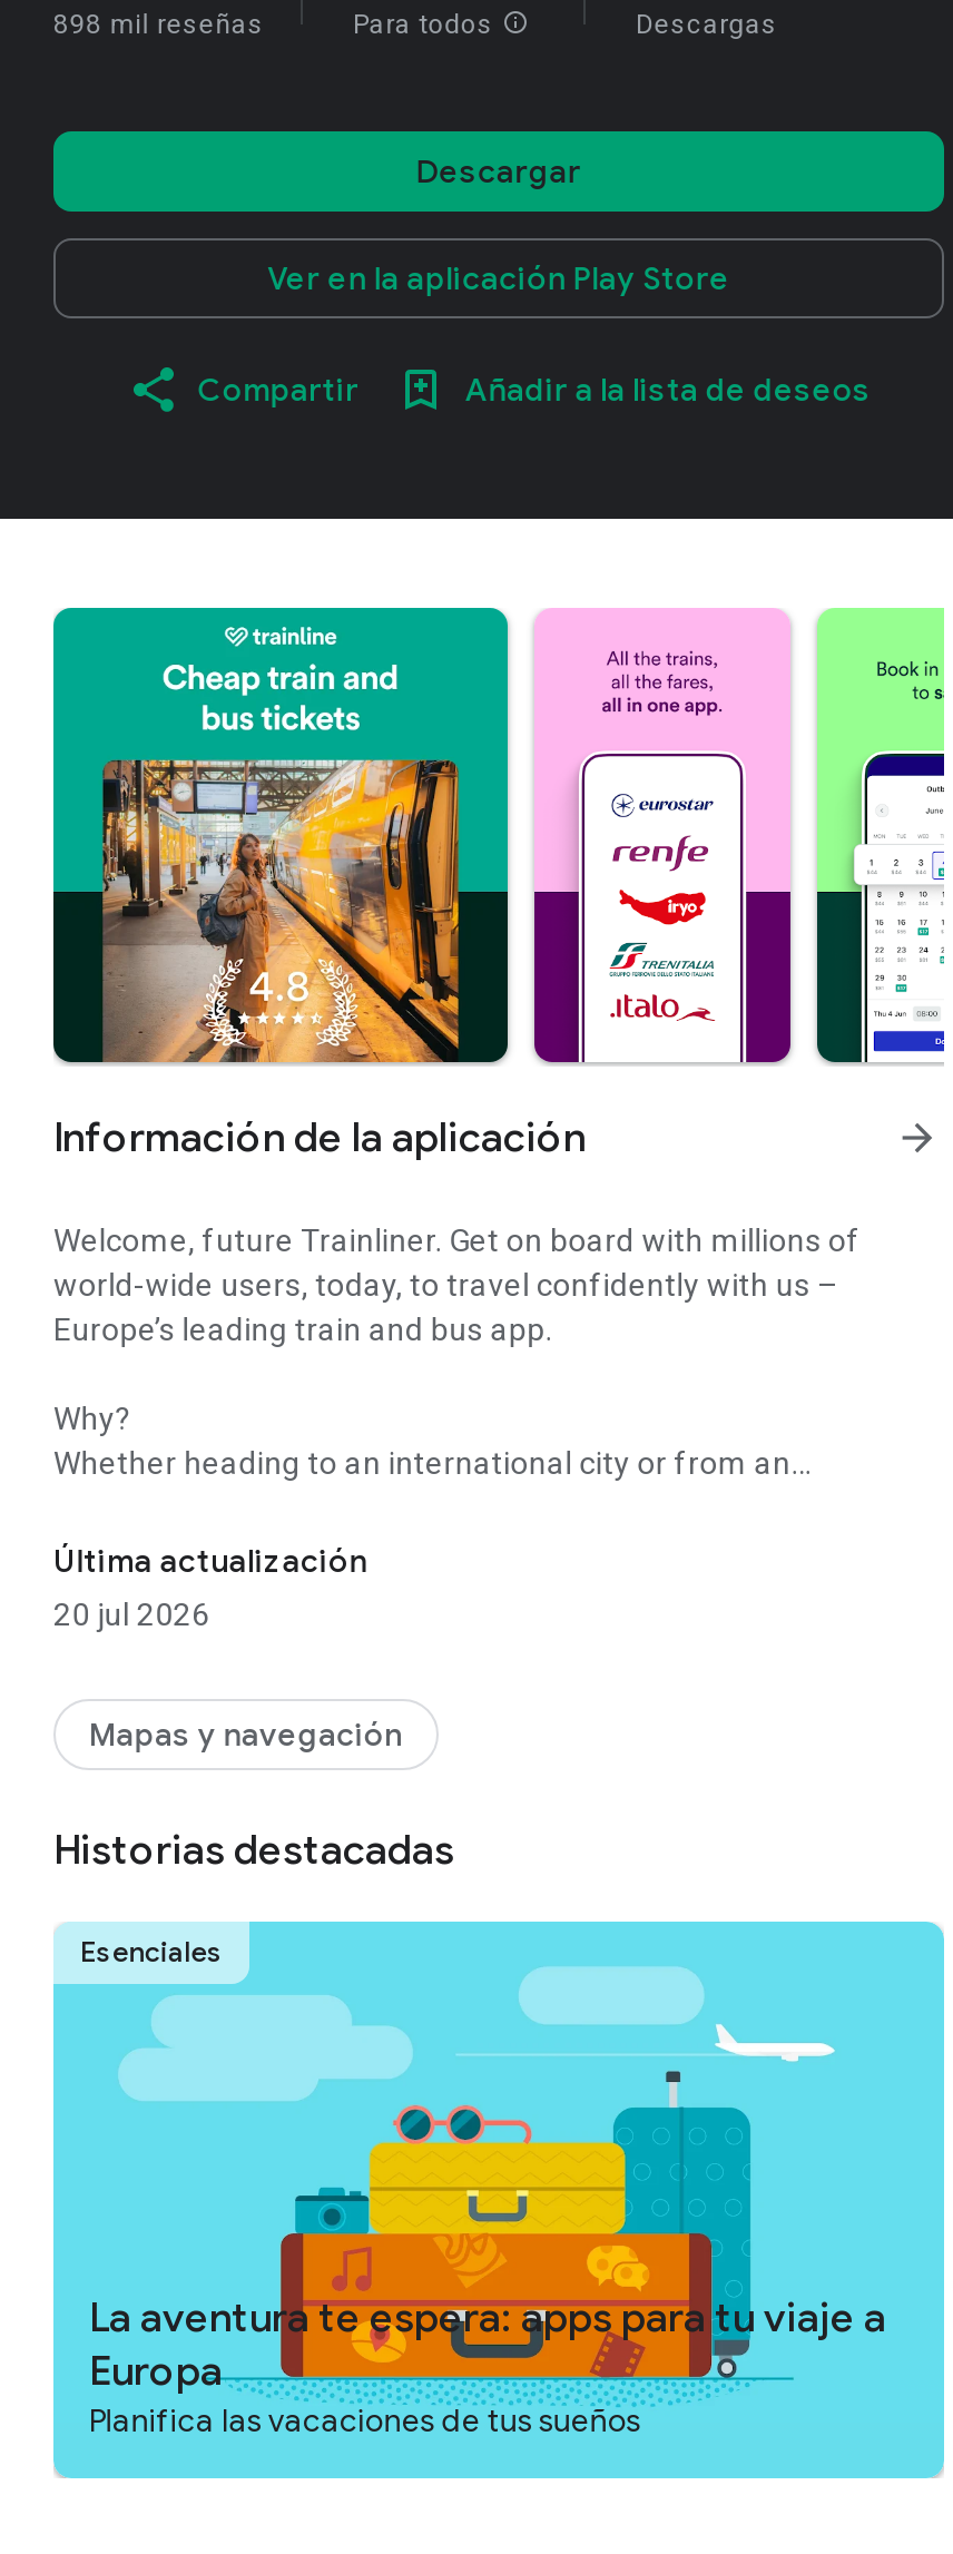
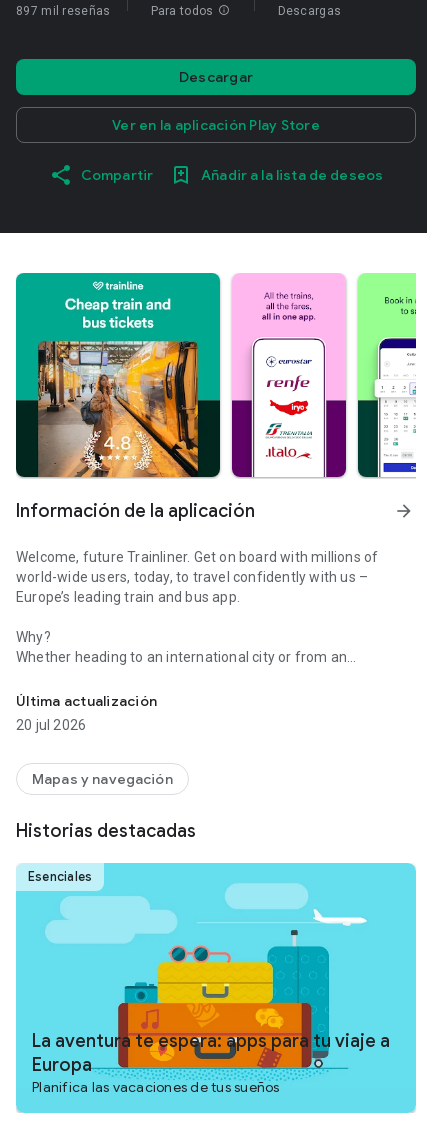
[53,9,264,40] 898 mil reseñas -> [16,4,110,18] 897 mil reseñas

